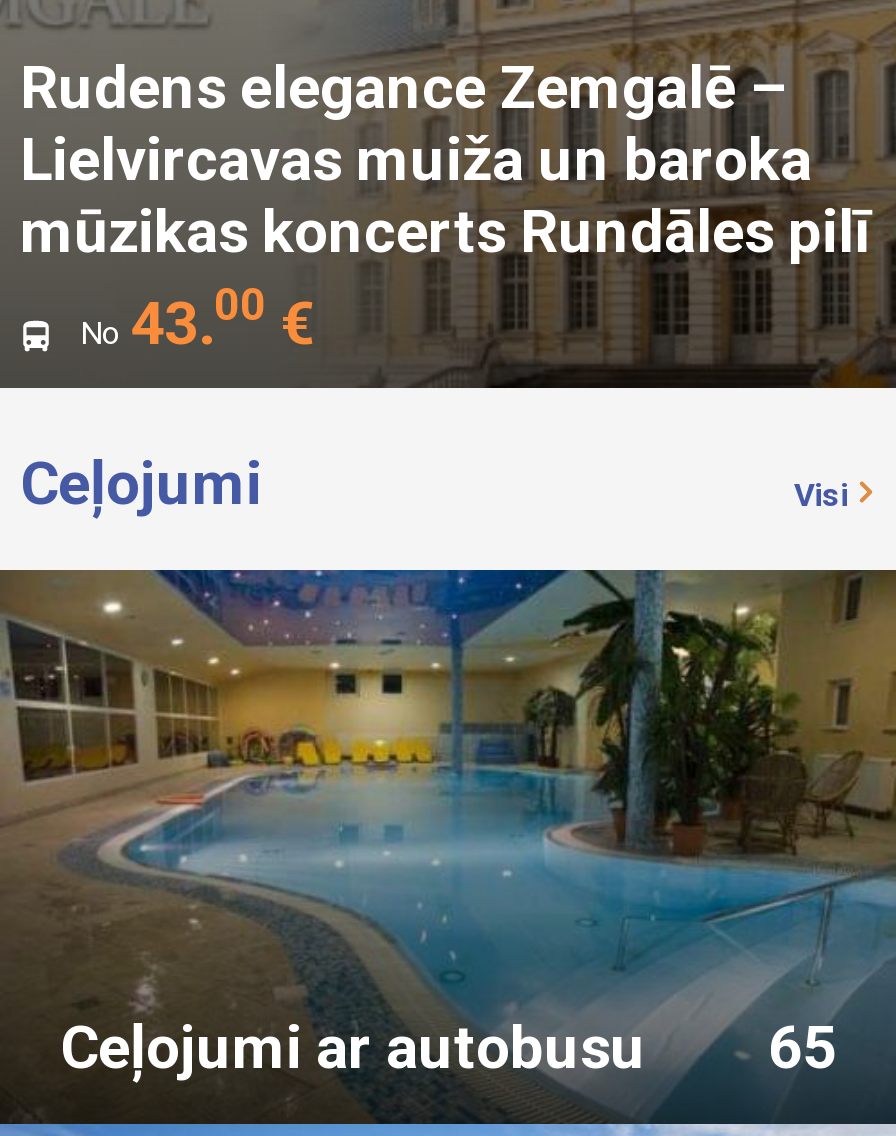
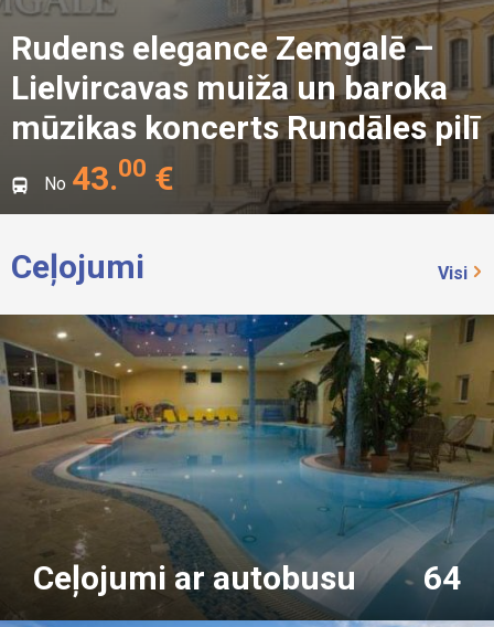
[60,1013,836,1083] Ceļojumi ar autobusu 65 -> [33,559,461,598] Ceļojumi ar autobusu 64

